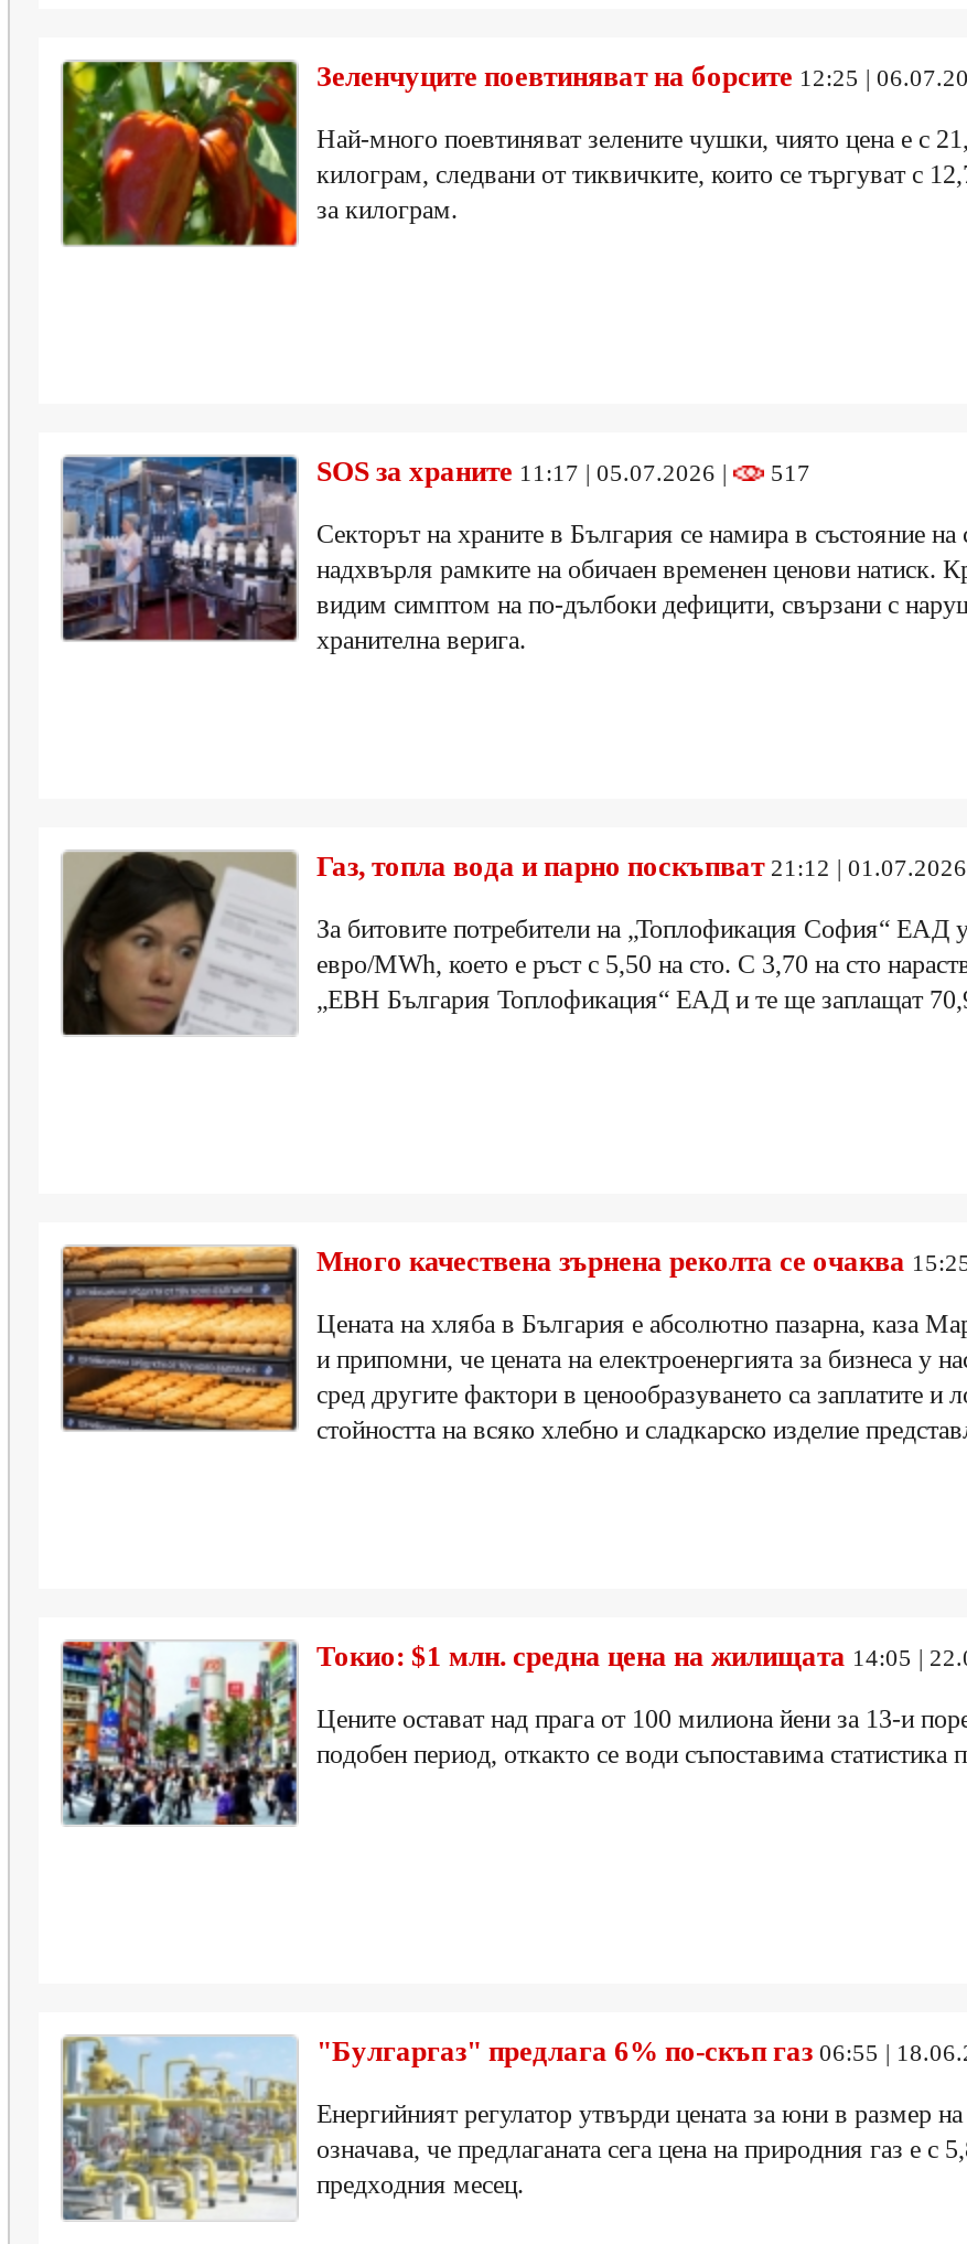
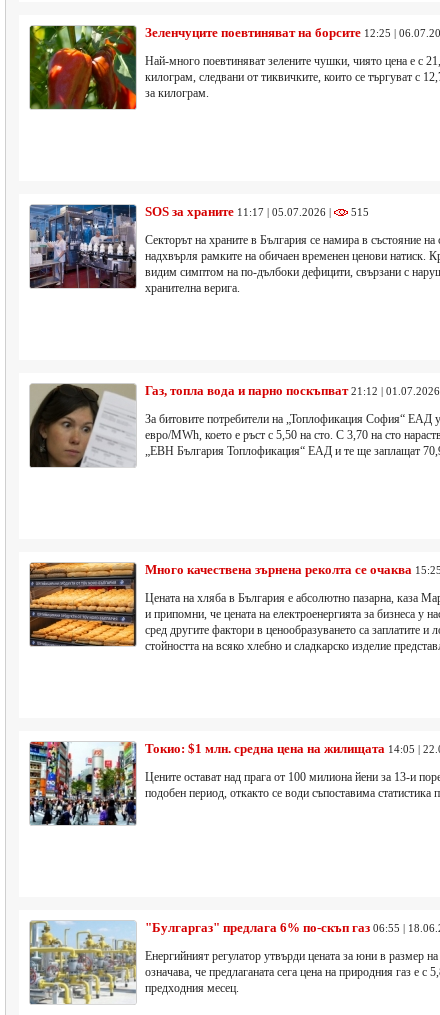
[764,459,810,485] 517 -> [348,206,369,218] 515

